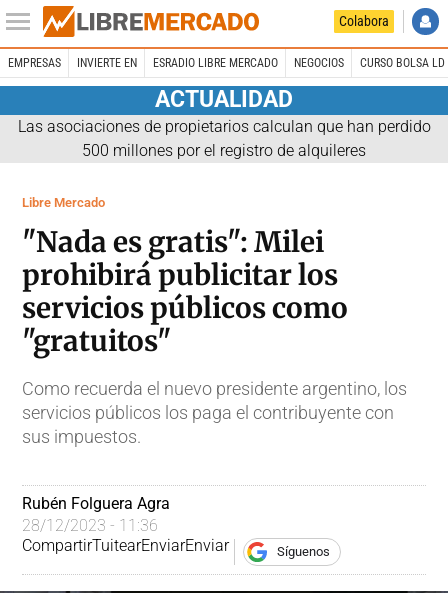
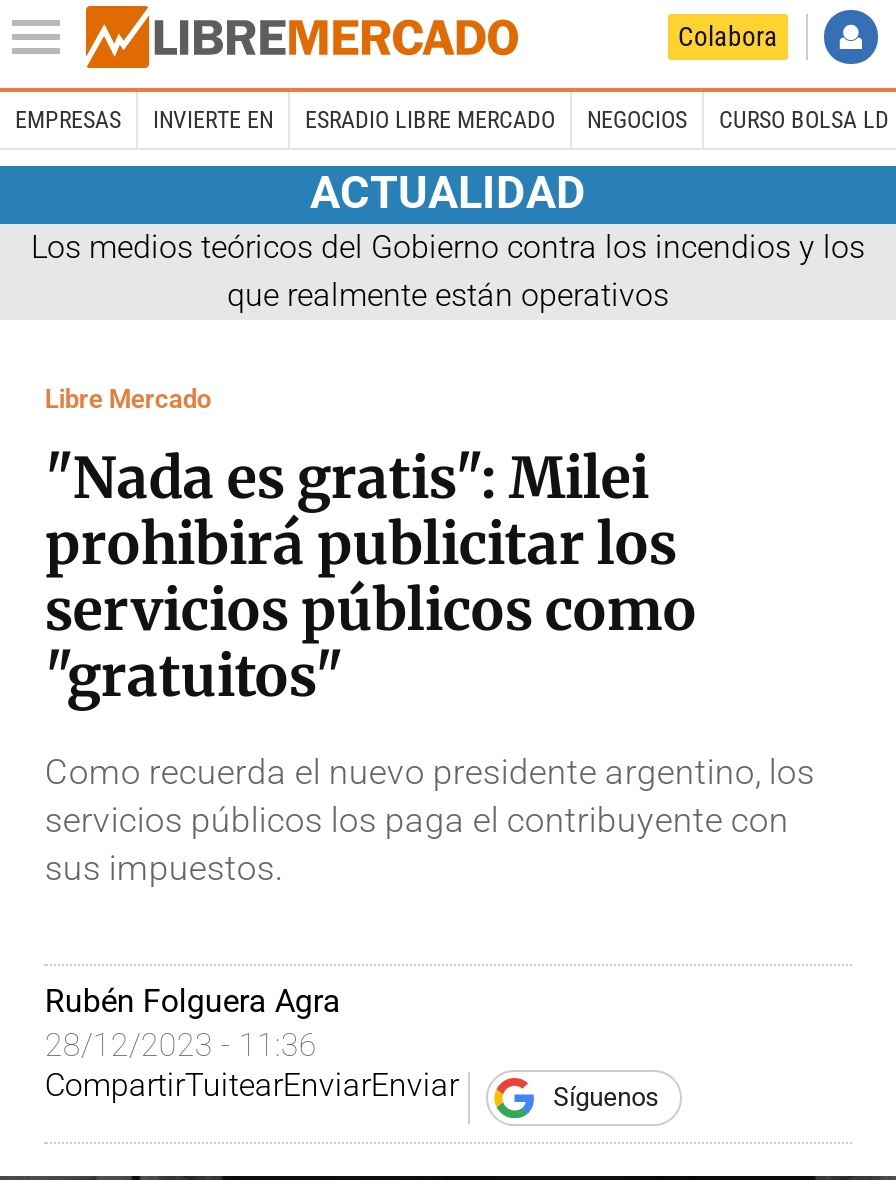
[17,117,430,160] Las asociaciones de propietarios calculan que han perdido | 500 millones por el registro de alquileres -> [31,227,865,313] Los medios teóricos del Gobierno contra los incendios y los | que realmente están operativos

